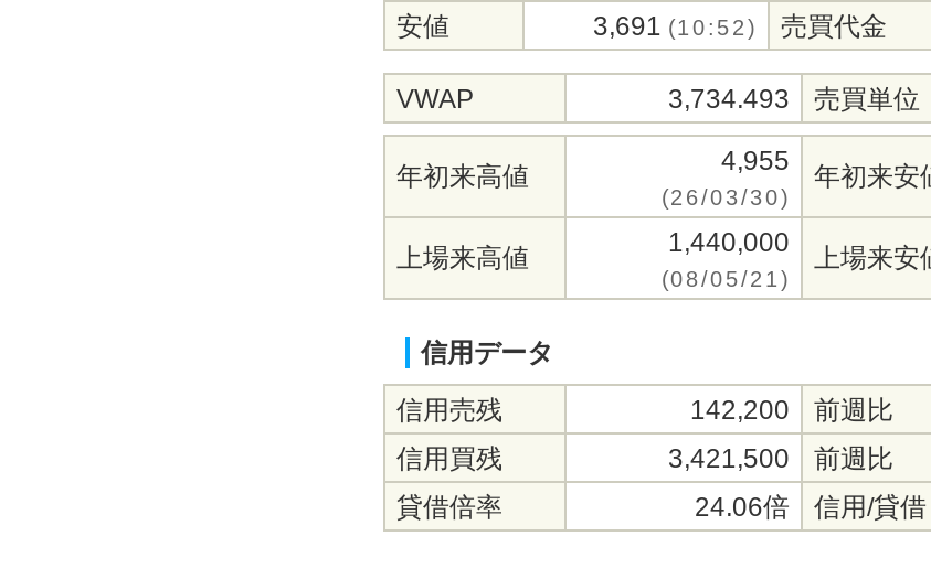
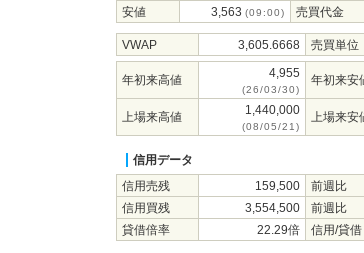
[593,11,887,42] 3,691 (10:52) 売買代金 -> [211,5,344,19] 3,563 (09:00) 売買代金
[668,84,920,115] 3,734.493 売買単位 -> [238,38,359,52] 3,605.6668 売買単位
[690,395,893,426] 142,200 前週比 -> [255,179,347,193] 159,500 前週比
[668,443,893,474] 3,421,500 前週比 -> [245,201,347,215] 3,554,500 前週比
[695,492,927,523] 24.06倍 信用/貸借 -> [257,223,362,237] 22.29倍 信用/貸借

